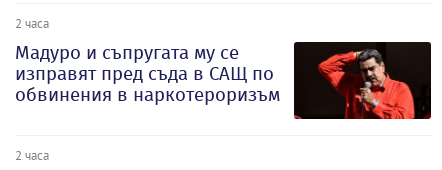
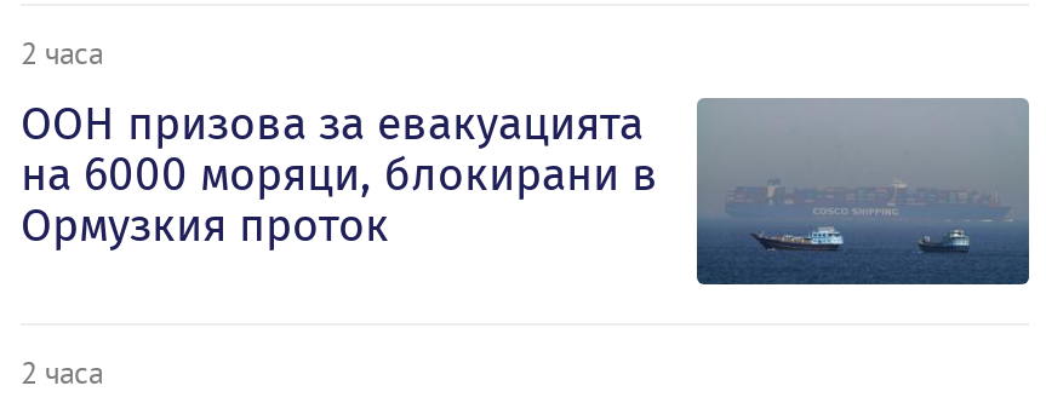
[15,41,432,120] [image] | Мадуро и съпругата му се | изправят пред съда в САЩ по | обвинения в наркотероризъм -> [21,95,1031,288] [image] | ООН призова за евакуацията | на 6000 моряци, блокирани в | Ормузкия проток

